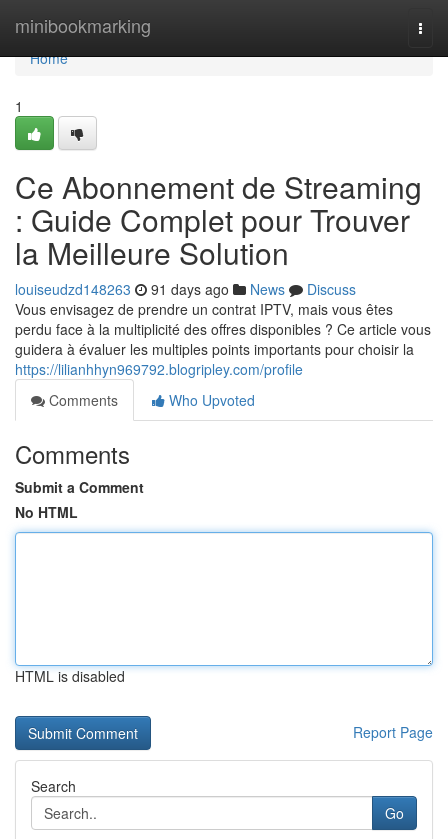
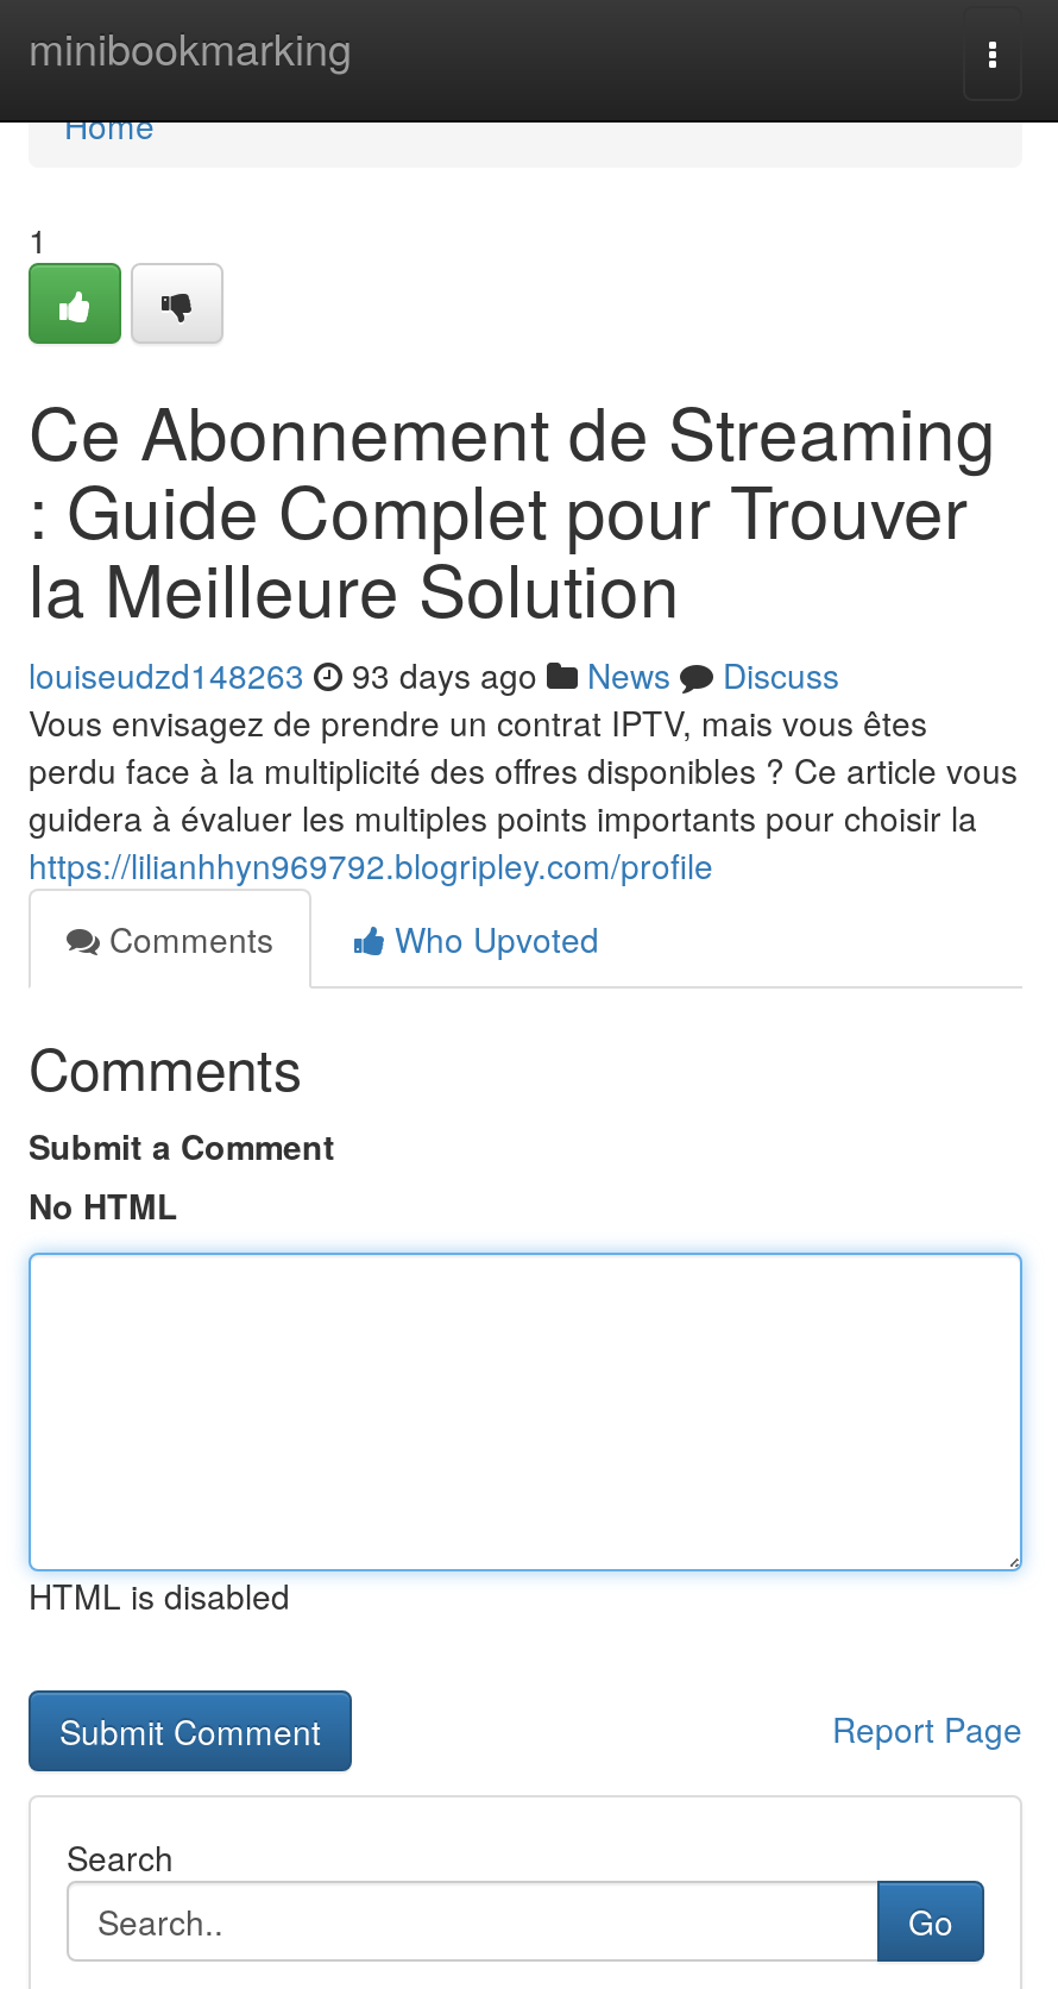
[15,279,356,299] louiseudzd148263 91 days ago News Discuss -> [29,651,839,698] louiseudzd148263 93 days ago News Discuss

